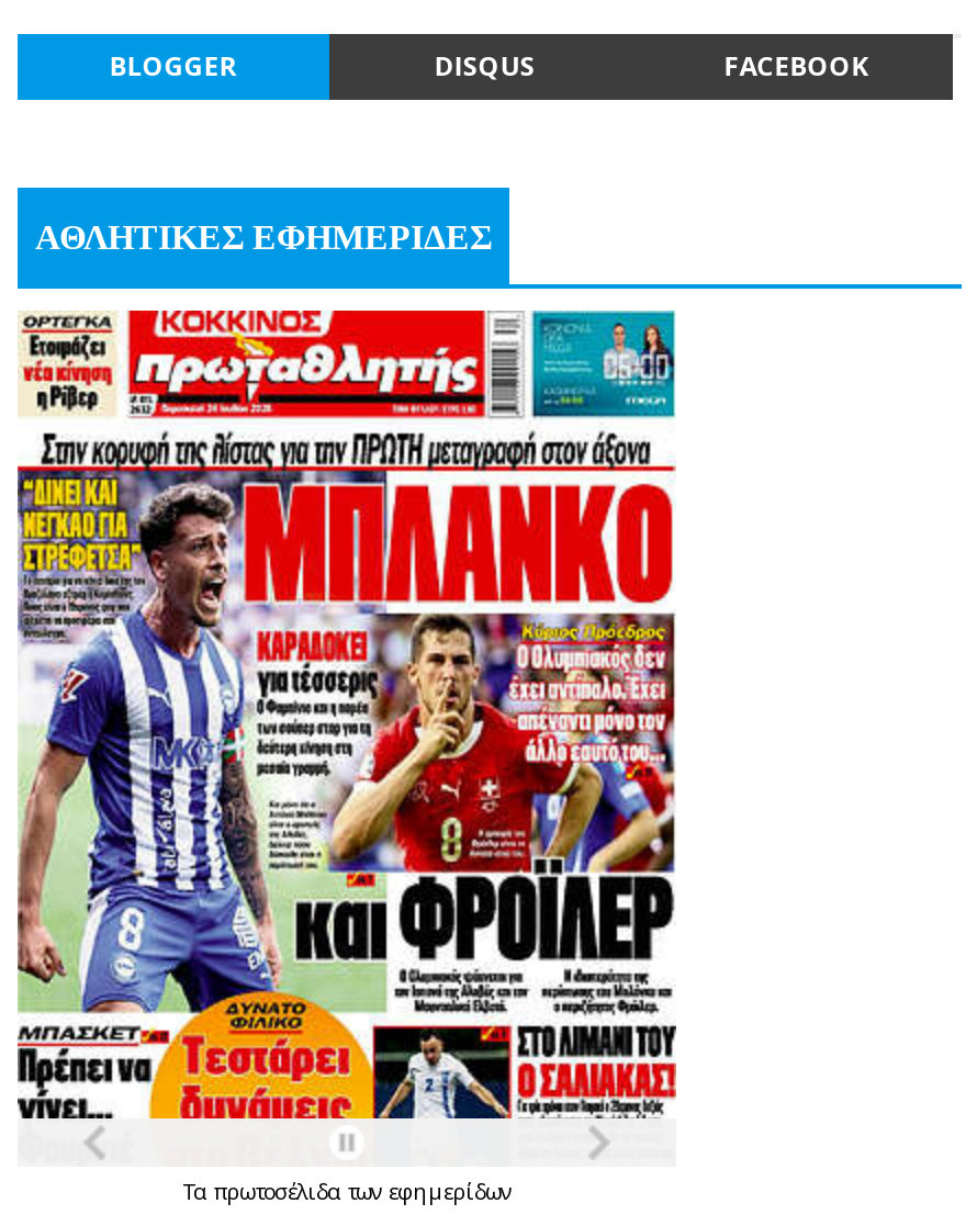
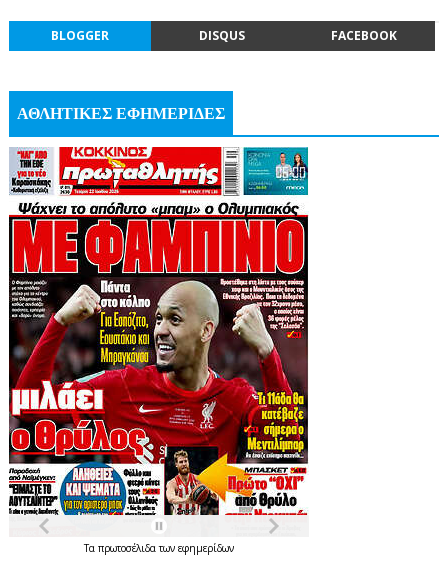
[15,313,678,1121] [image] -> [8,147,309,516] [image]

